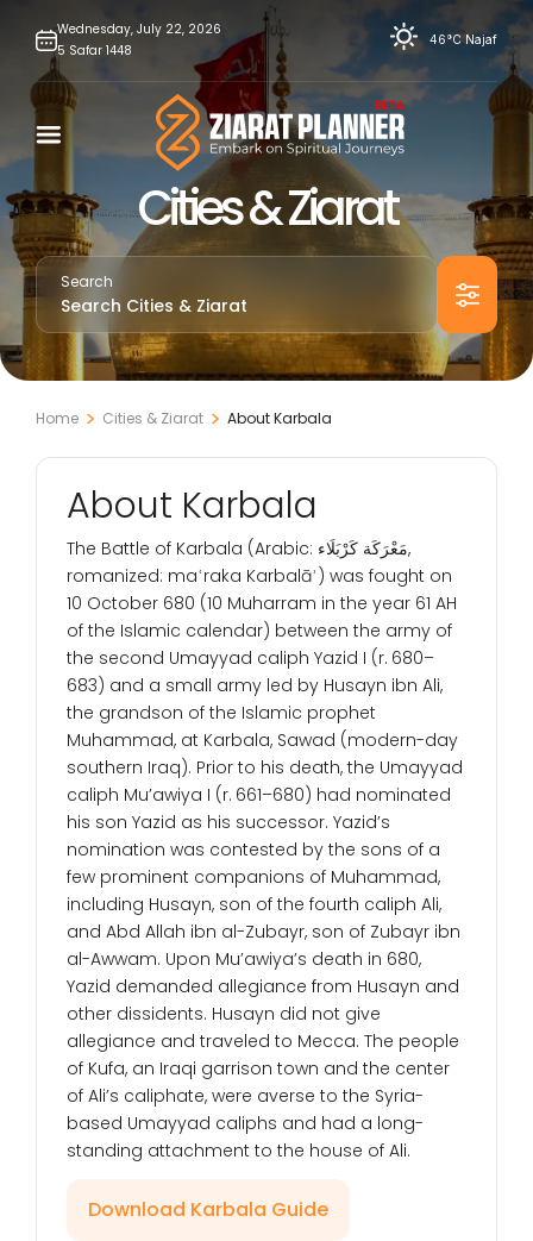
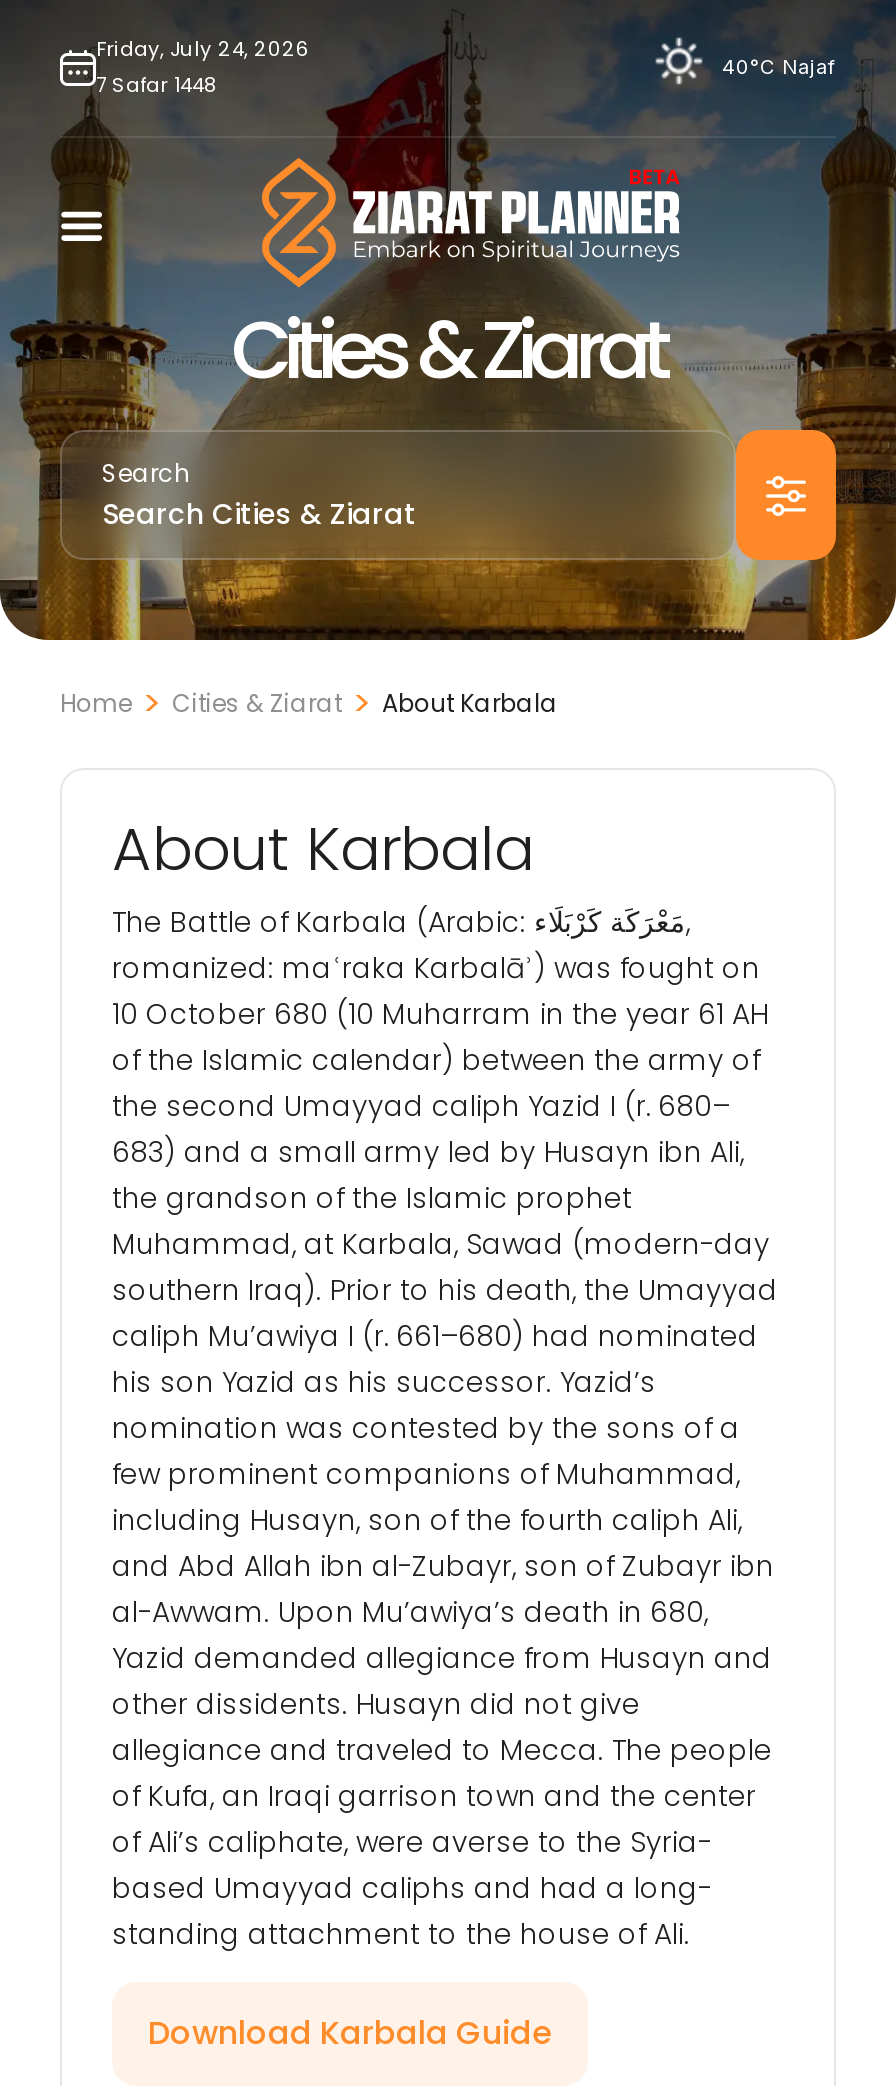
[57,20,221,38] Wednesday, July 22, 2026 -> [96,34,310,64] Friday, July 24, 2026
[429,32,497,47] 46°C Najaf -> [722,54,836,78] 40°C Najaf
[57,42,132,59] 5 Safar 1448 -> [96,70,218,100] 7 Safar 1448

